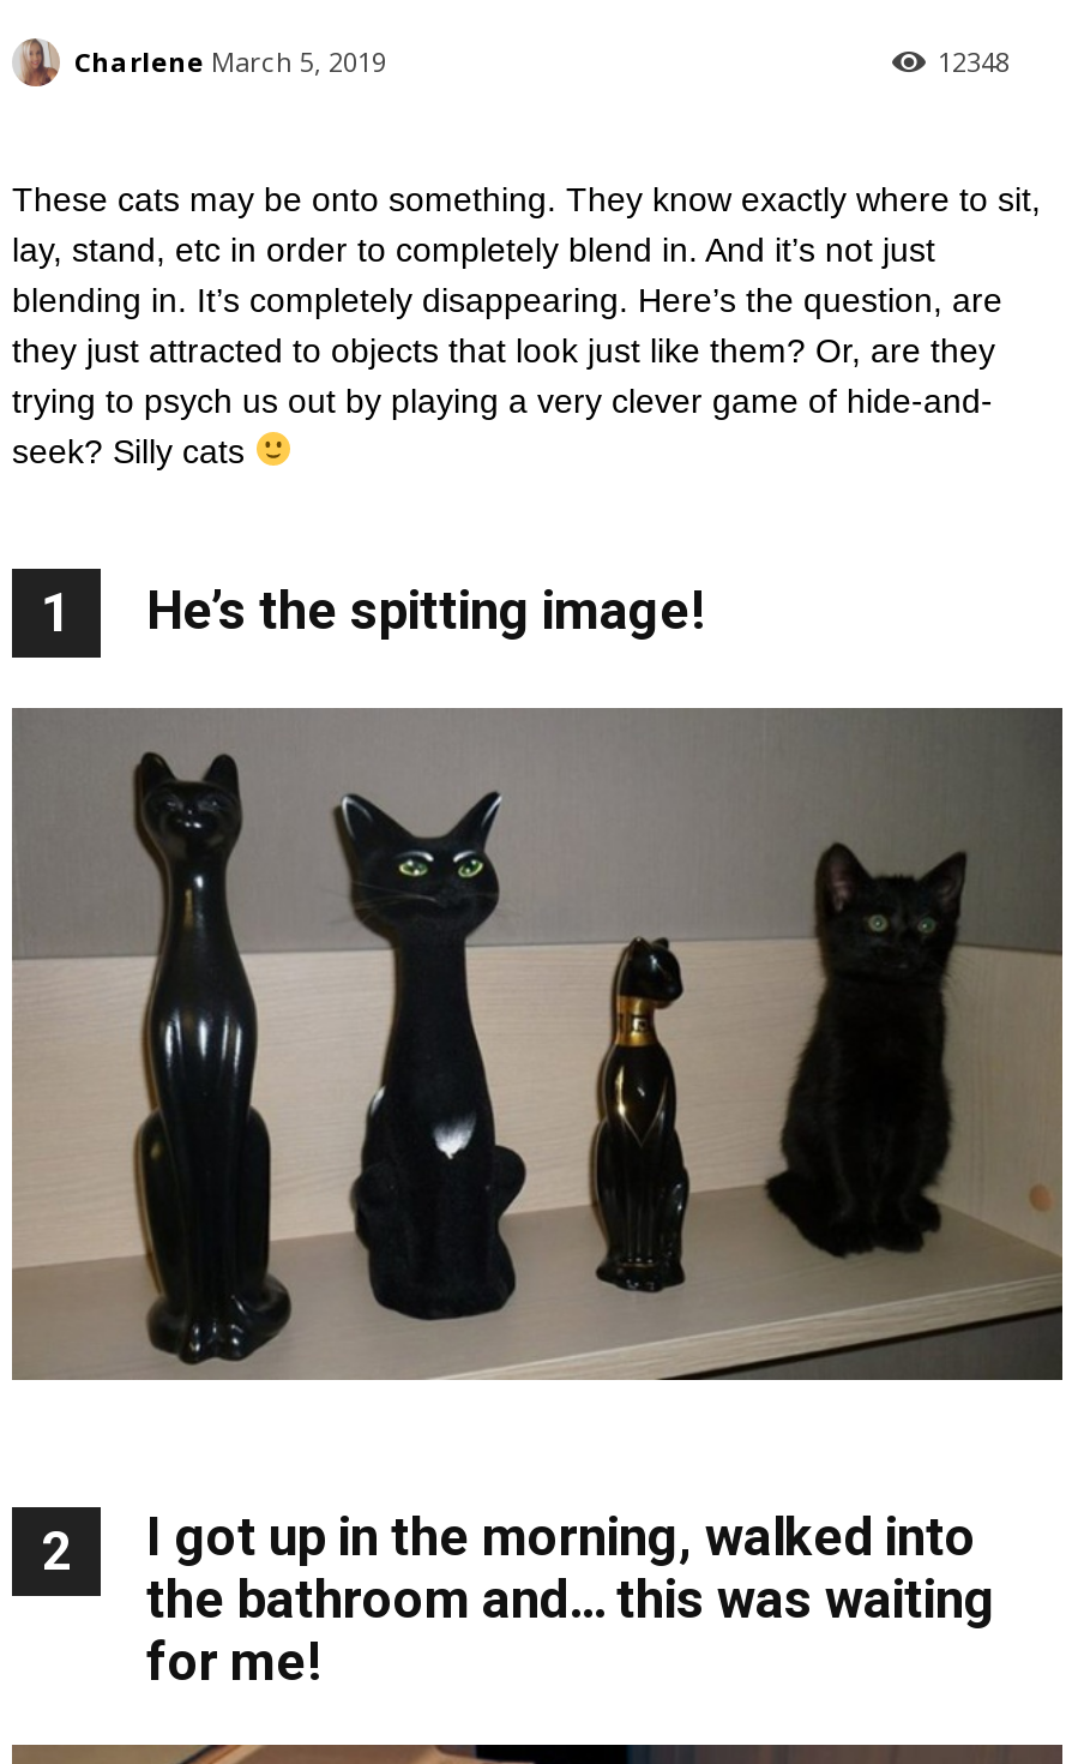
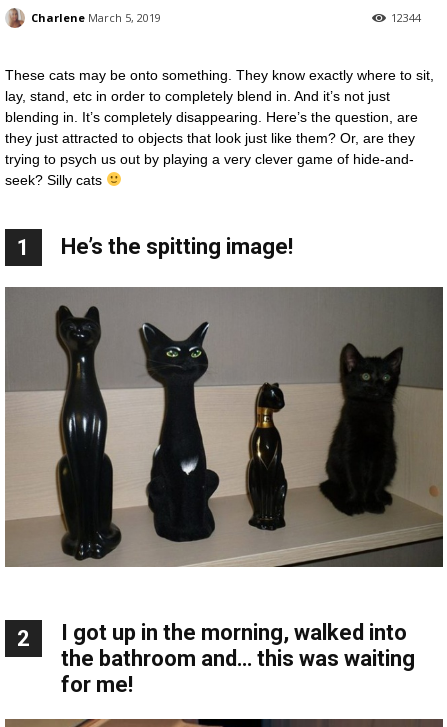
[938,43,1010,79] 12348 -> [391,10,421,25] 12344

